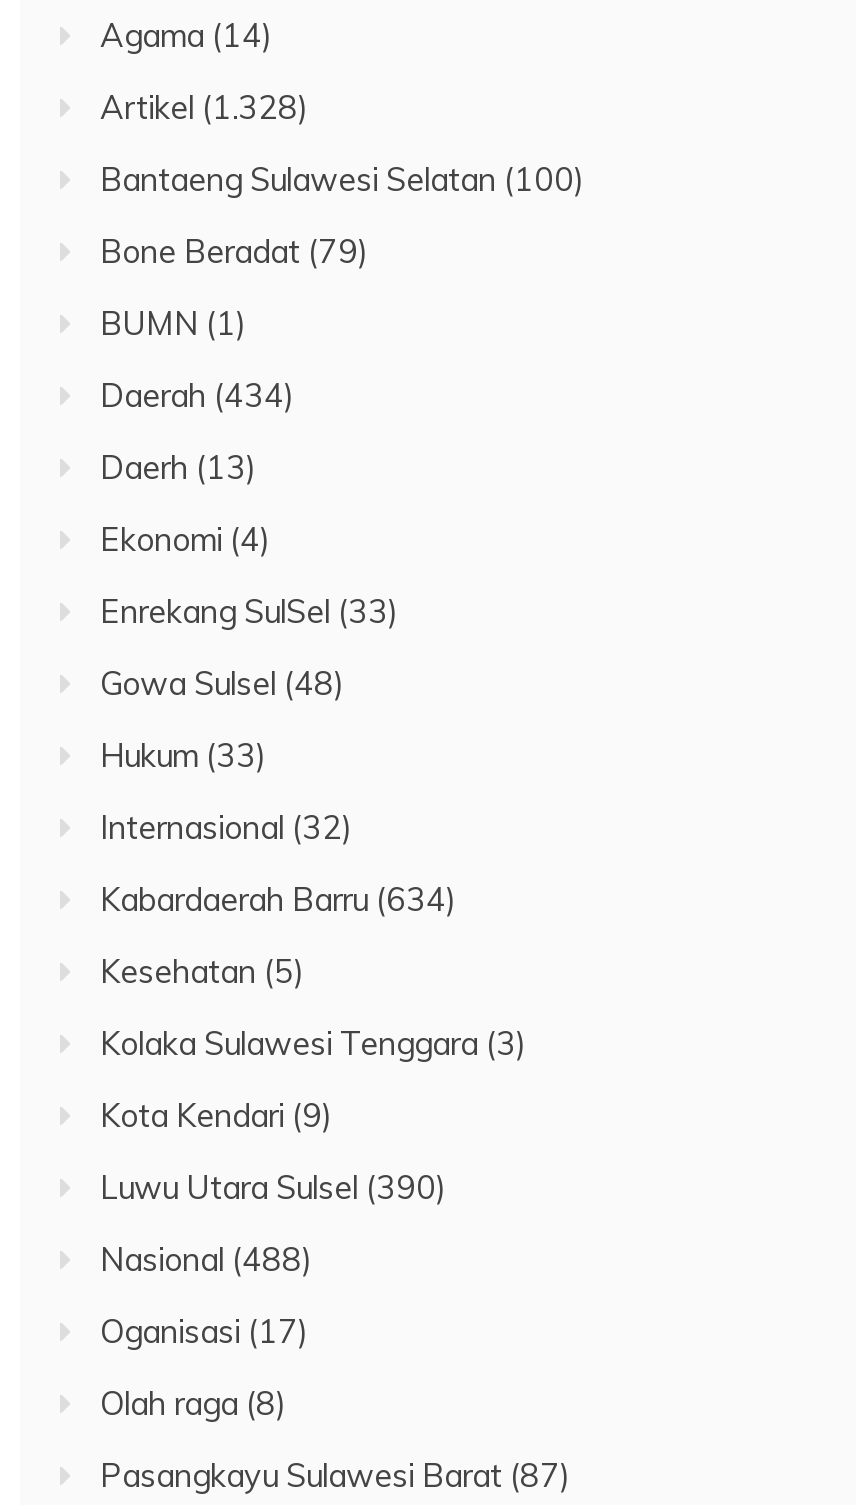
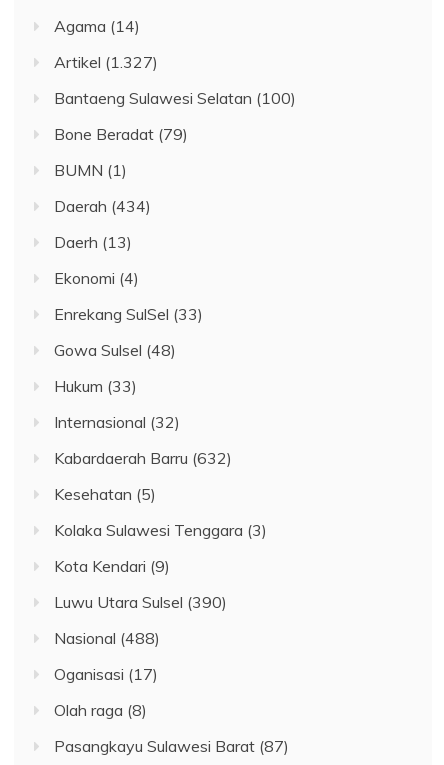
[100,86,308,126] Artikel (1.328) -> [54,52,158,72] Artikel (1.327)
[100,878,456,918] Kabardaerah Barru (634) -> [54,448,232,468] Kabardaerah Barru (632)

